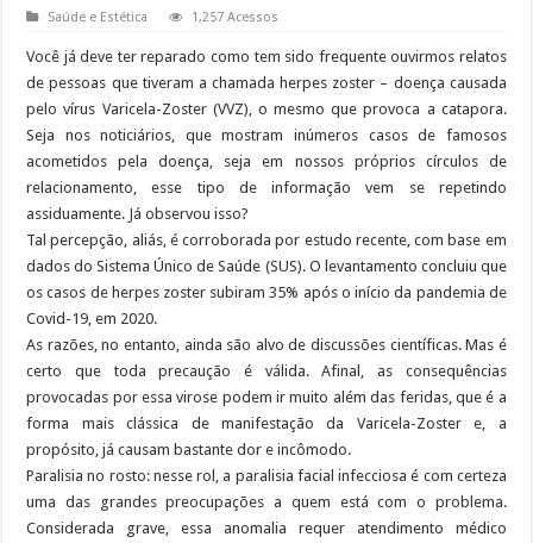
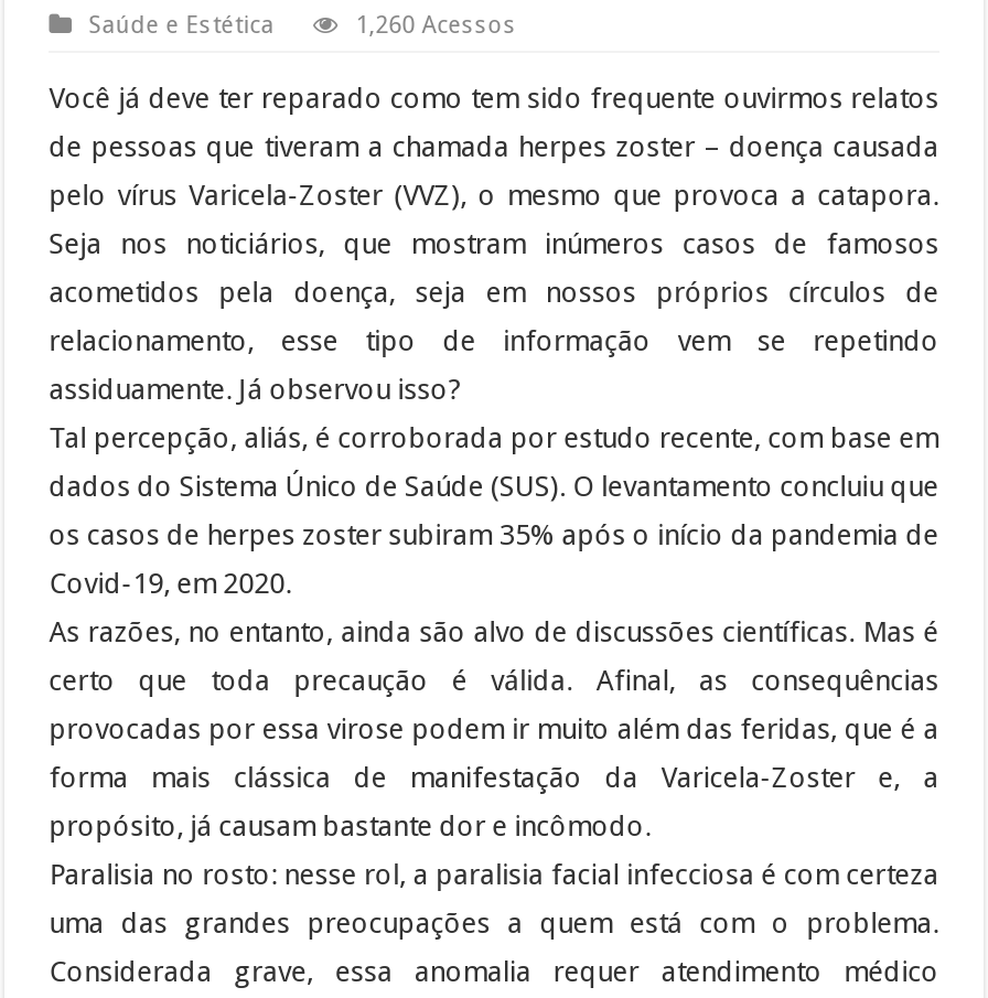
[192,10,279,25] 1,257 Acessos -> [356,11,516,40] 1,260 Acessos

